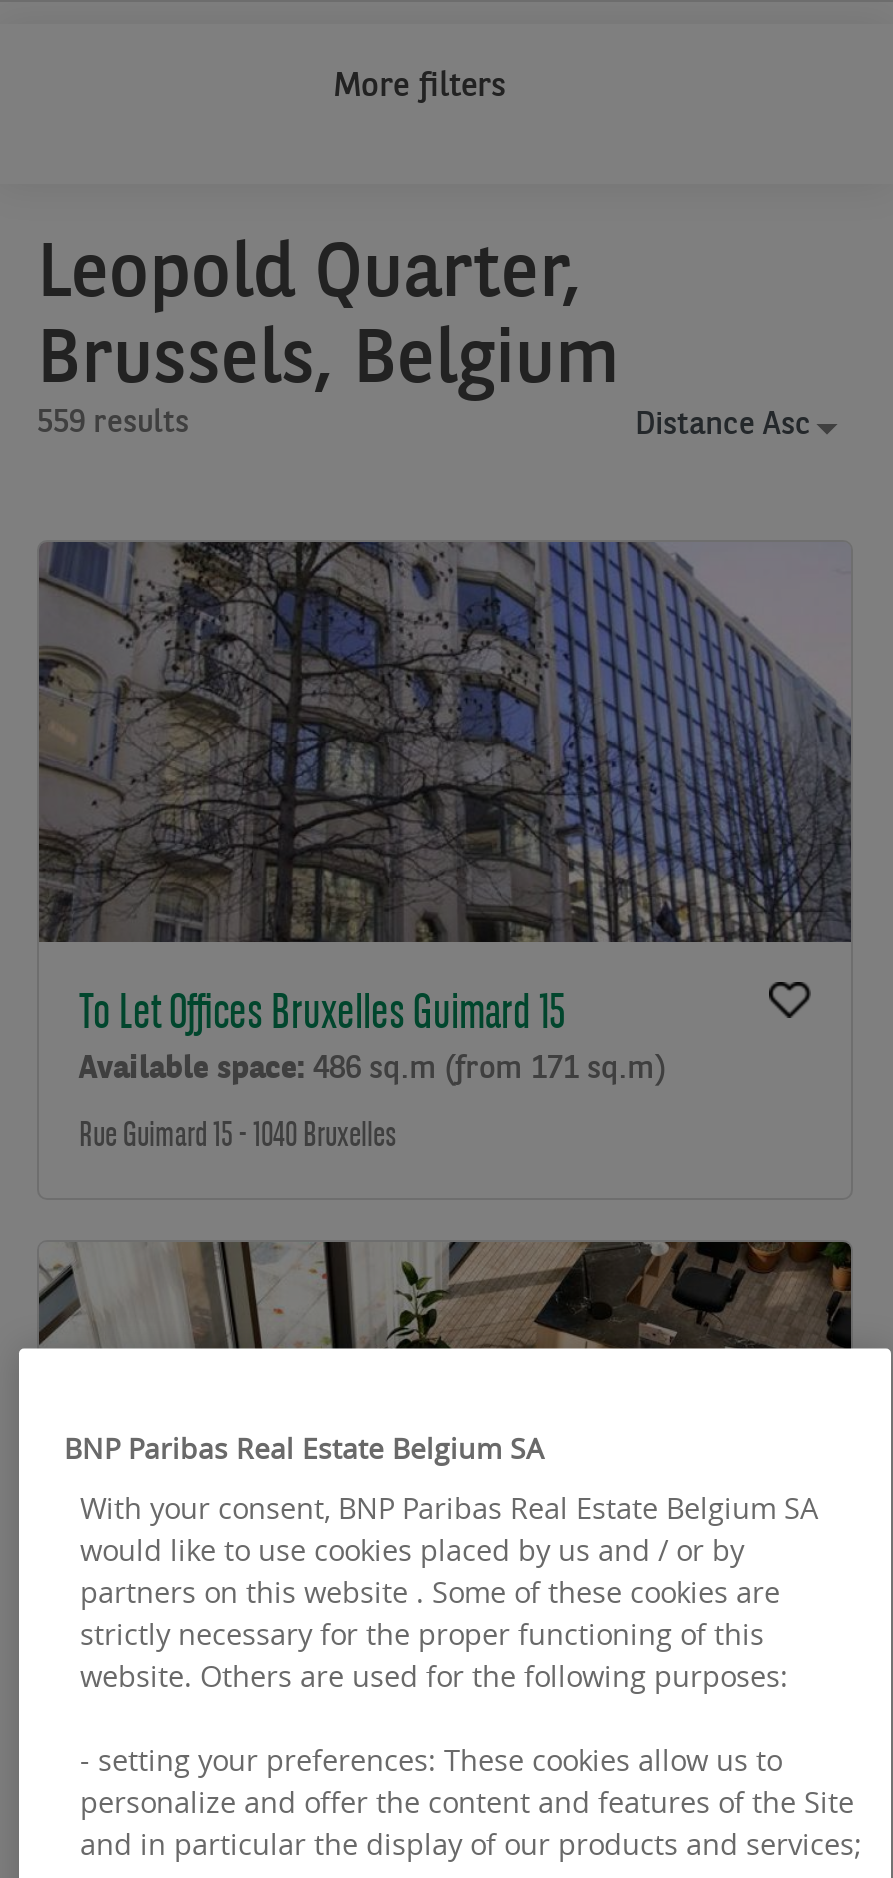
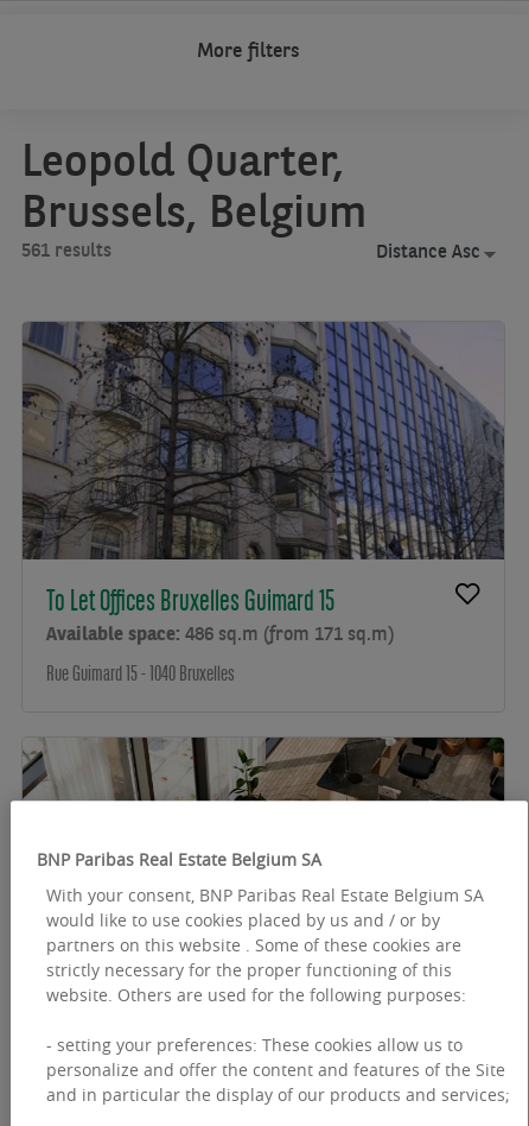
[37,400,189,440] 559 results -> [21,237,111,261] 561 results

